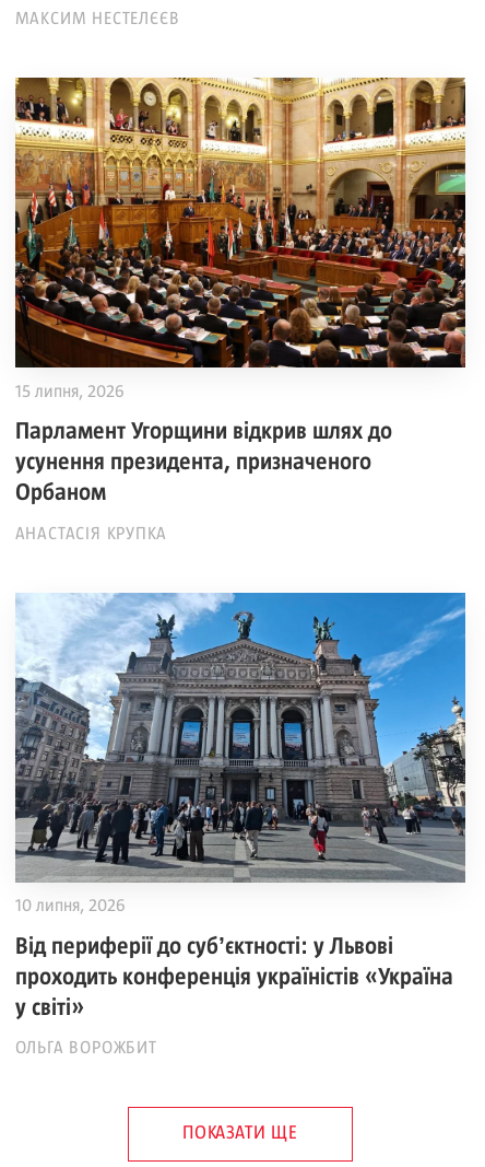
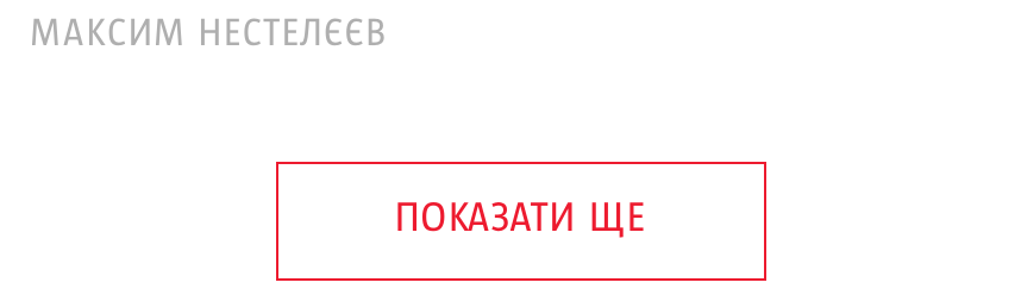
[14,77,466,543] [image] | 15 липня, 2026 | Парламент Угорщини відкрив шлях до | усунення президента, призначеного | Орбаном | АНАСТАСІЯ КРУПКА -> none
[14,592,466,1058] [image] | 10 липня, 2026 | Від периферії до субʼєктності: у Львові | проходить конференція україністів «Україна | у світі» | ОЛЬГА ВОРОЖБИТ -> none

